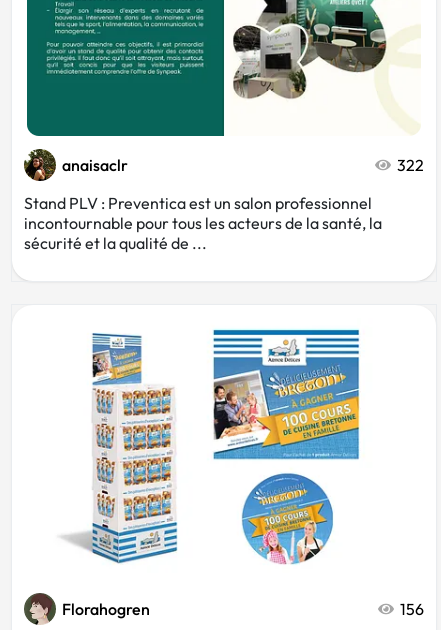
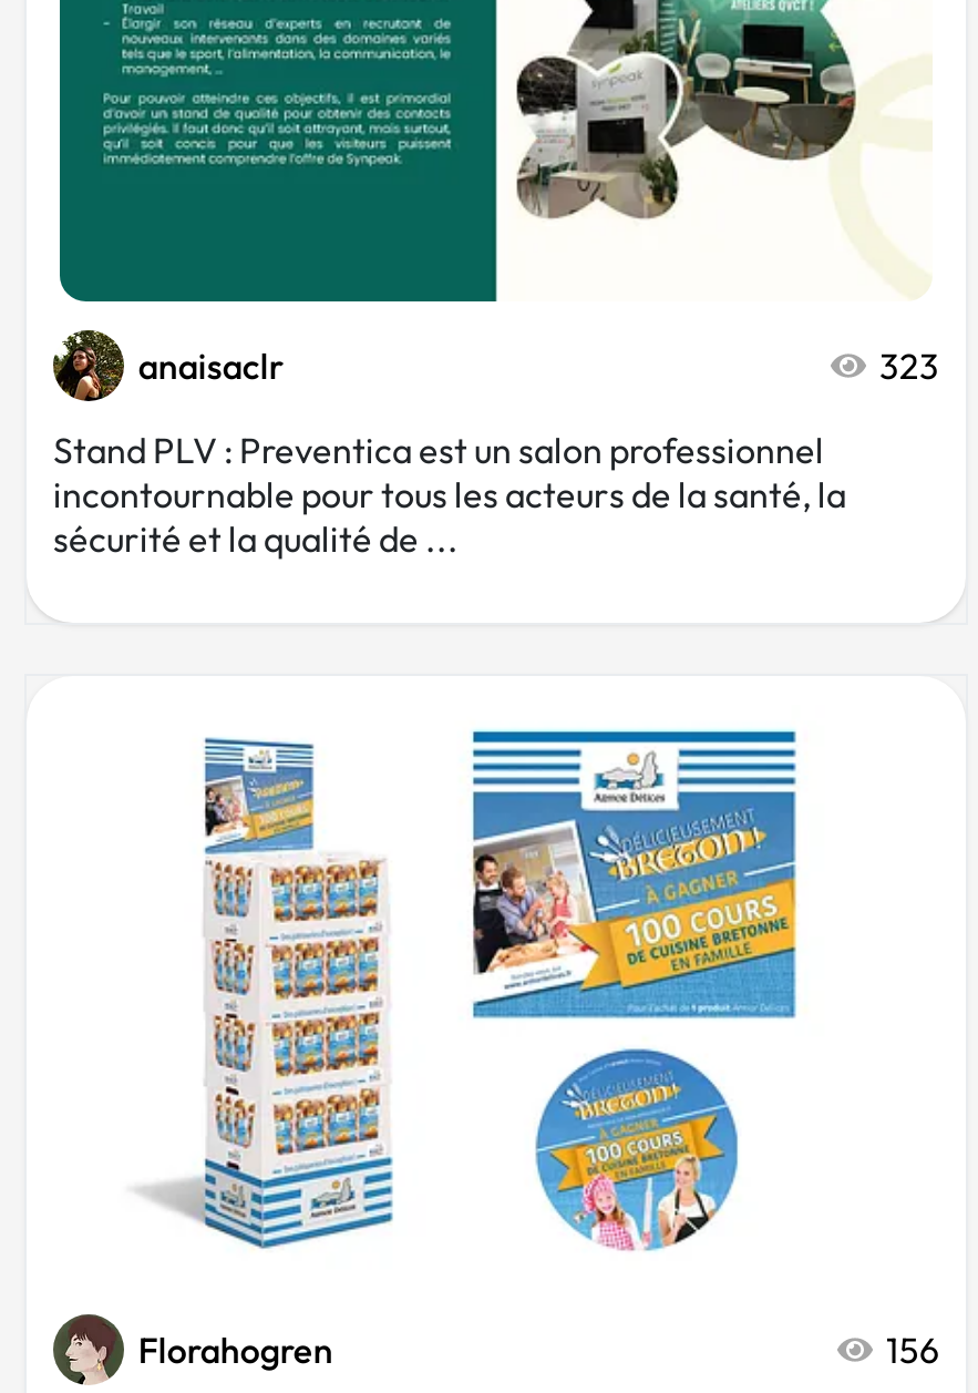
[397,155,424,175] 322 -> [879,343,939,387] 323

